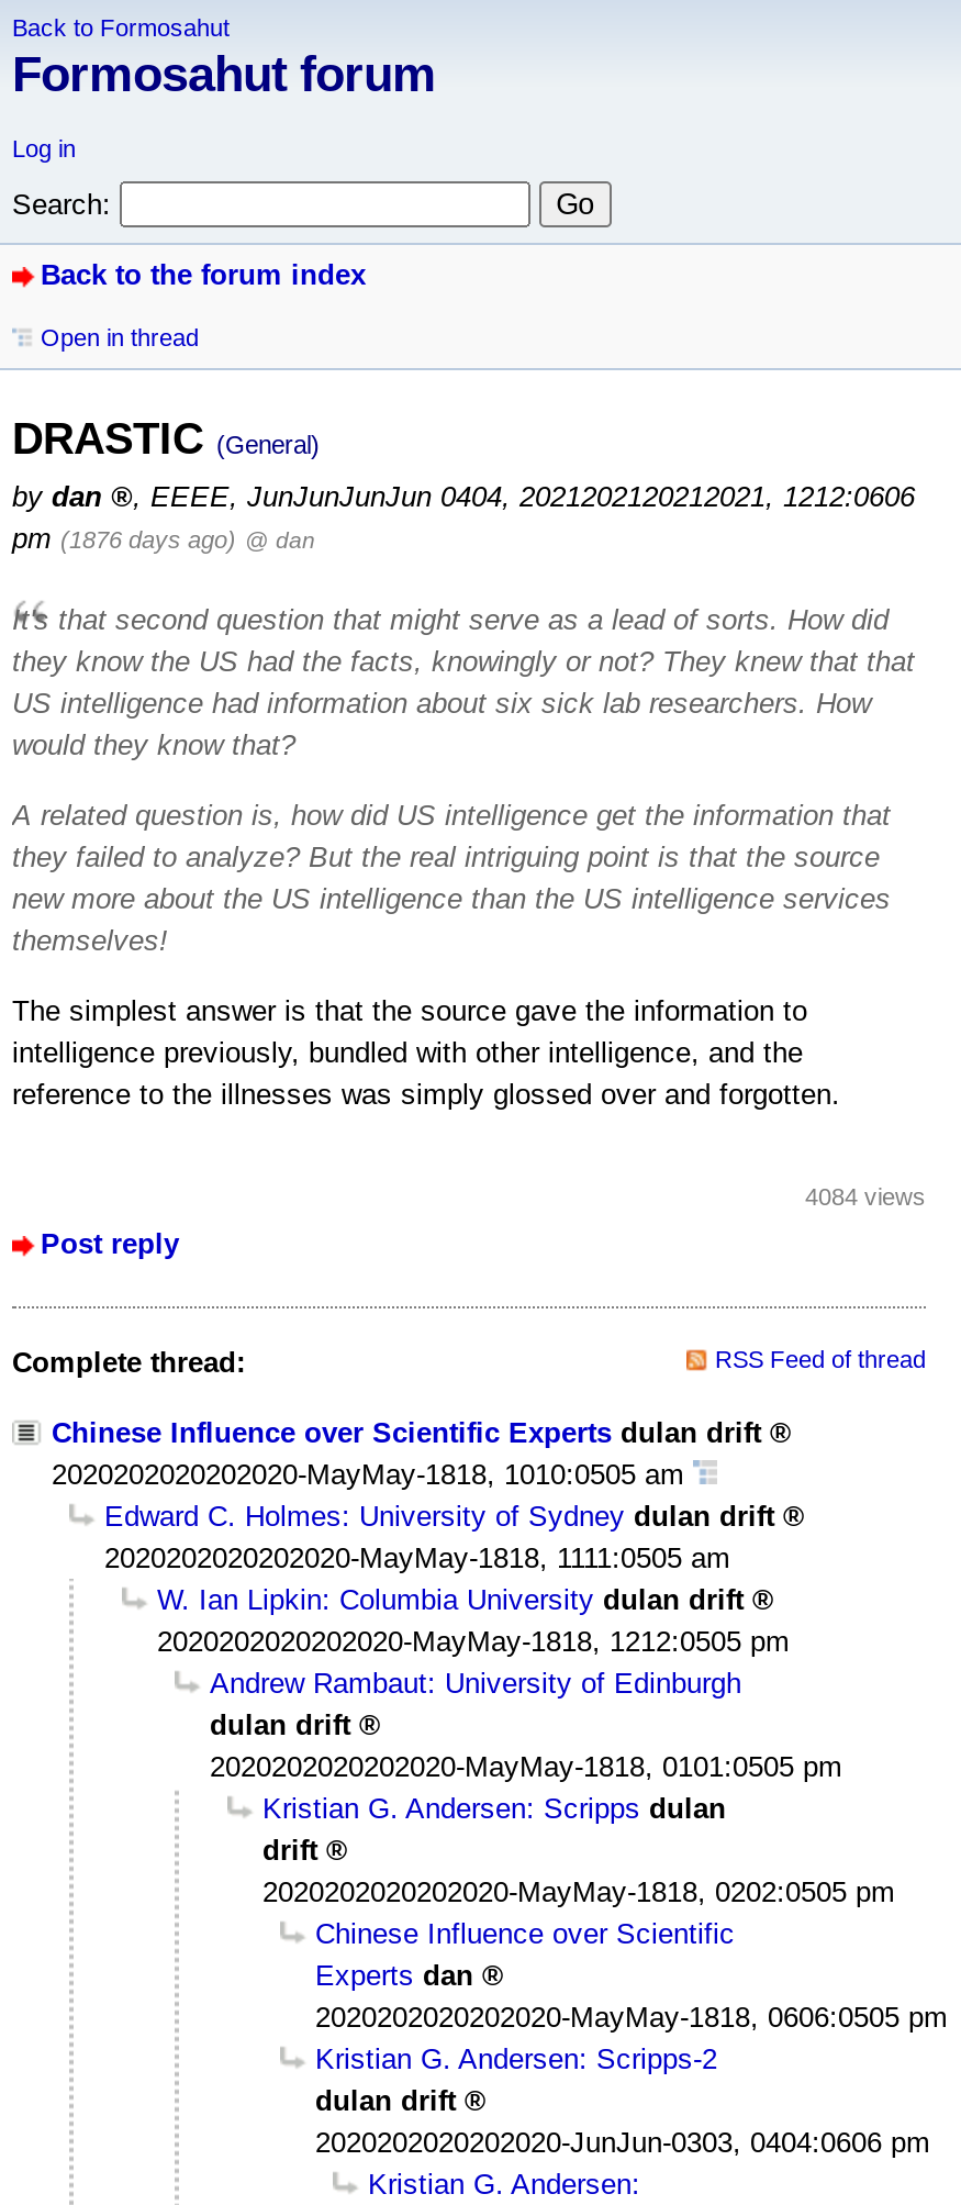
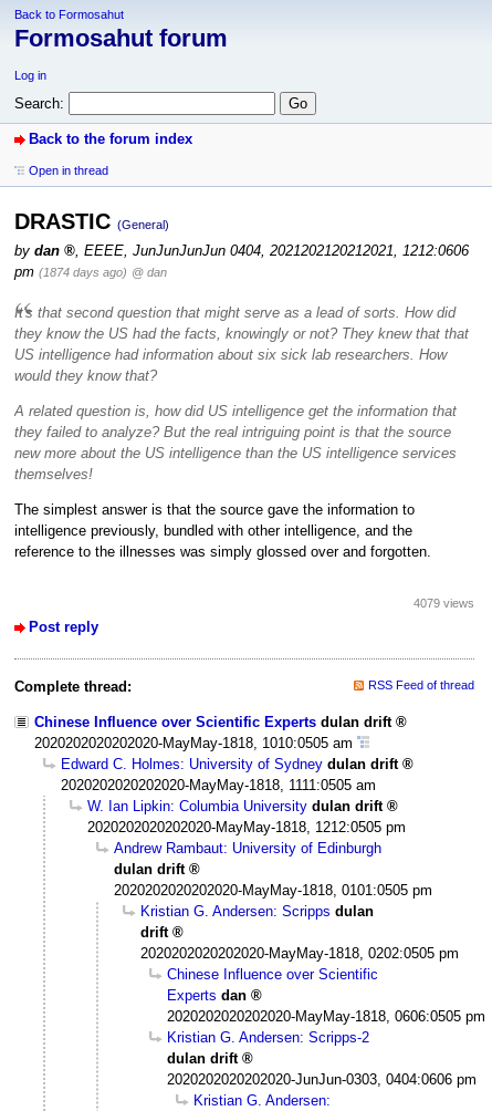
[12,521,315,554] pm (1876 days ago) @ dan -> [14,263,167,280] pm (1874 days ago) @ dan
[805,1183,926,1209] 4084 views -> [414,596,474,610] 4079 views

